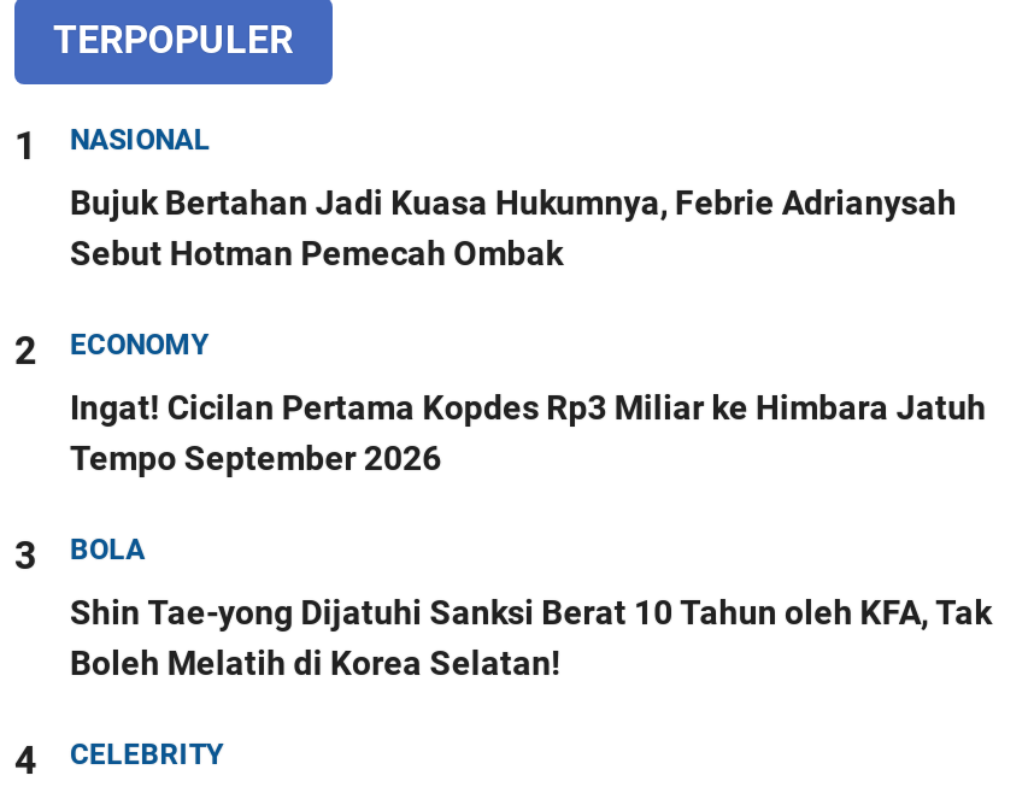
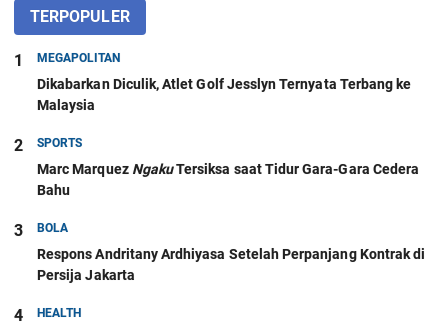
[70,123,211,157] NASIONAL -> [37,51,120,65] MEGAPOLITAN
[70,183,957,272] Bujuk Bertahan Jadi Kuasa Hukumnya, Febrie Adrianysah | Sebut Hotman Pemecah Ombak -> [37,76,411,113] Dikabarkan Diculik, Atlet Golf Jesslyn Ternyata Terbang ke | Malaysia
[70,328,208,362] ECONOMY -> [37,136,82,150] SPORTS
[70,388,986,477] Ingat! Cicilan Pertama Kopdes Rp3 Miliar ke Himbara Jatuh | Tempo September 2026 -> [37,161,419,198] Marc Marquez NgakuTersiksa saat Tidur Gara-Gara Cedera | Bahu
[70,593,991,682] Shin Tae-yong Dijatuhi Sanksi Berat 10 Tahun oleh KFA, Tak | Boleh Melatih di Korea Selatan! -> [37,246,425,283] Respons Andritany Ardhiyasa Setelah Perpanjang Kontrak di | Persija Jakarta
[70,738,223,771] CELEBRITY -> [37,306,81,320] HEALTH

